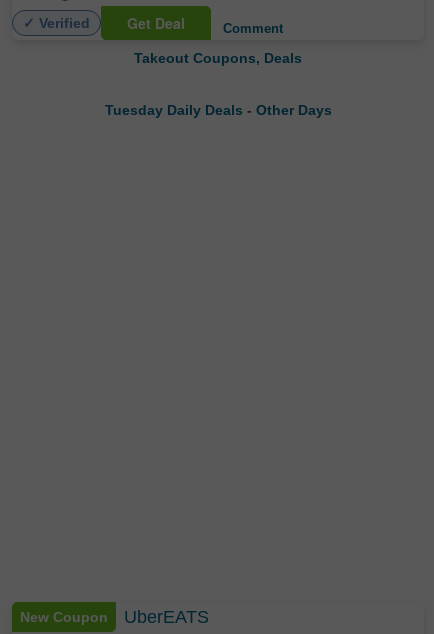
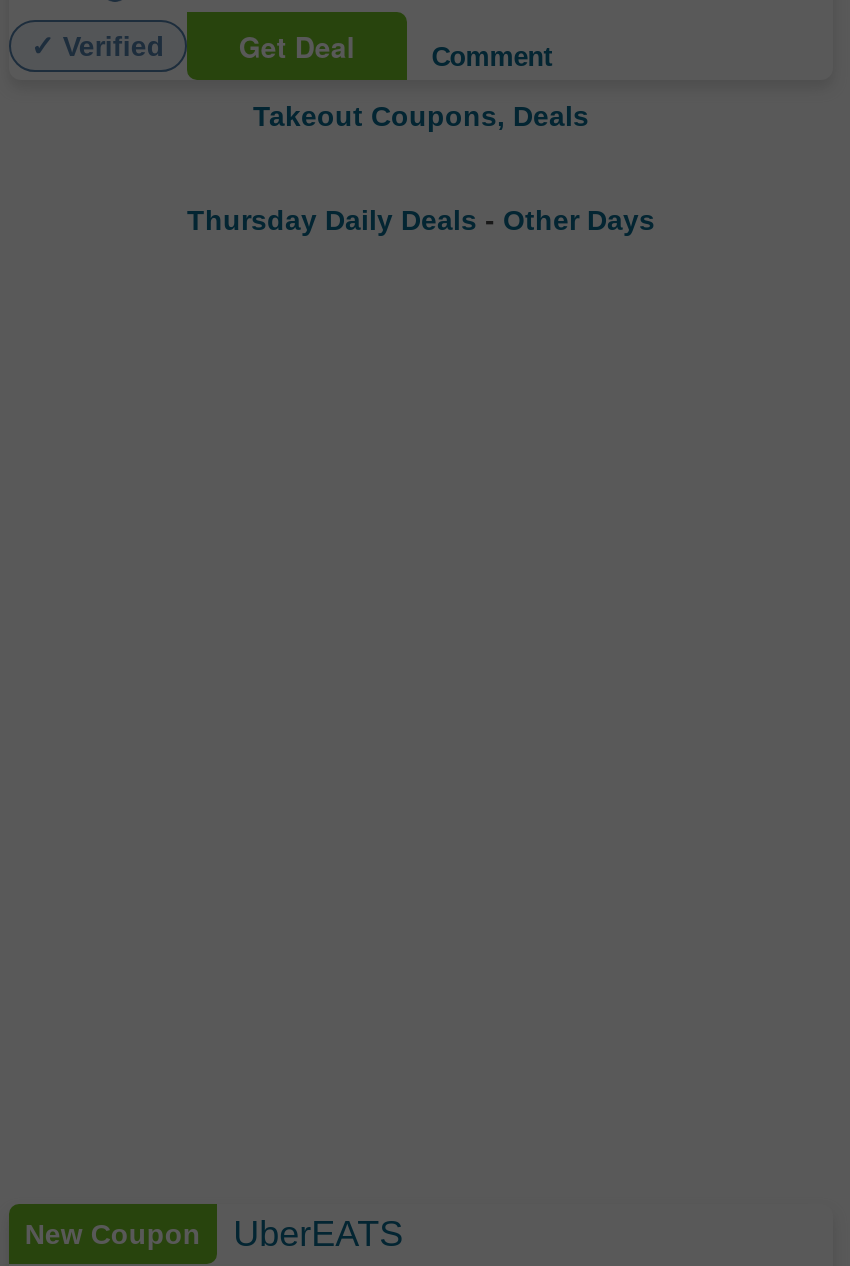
[104,102,331,118] Tuesday Daily Deals - Other Days -> [187,203,655,235] Thursday Daily Deals - Other Days

